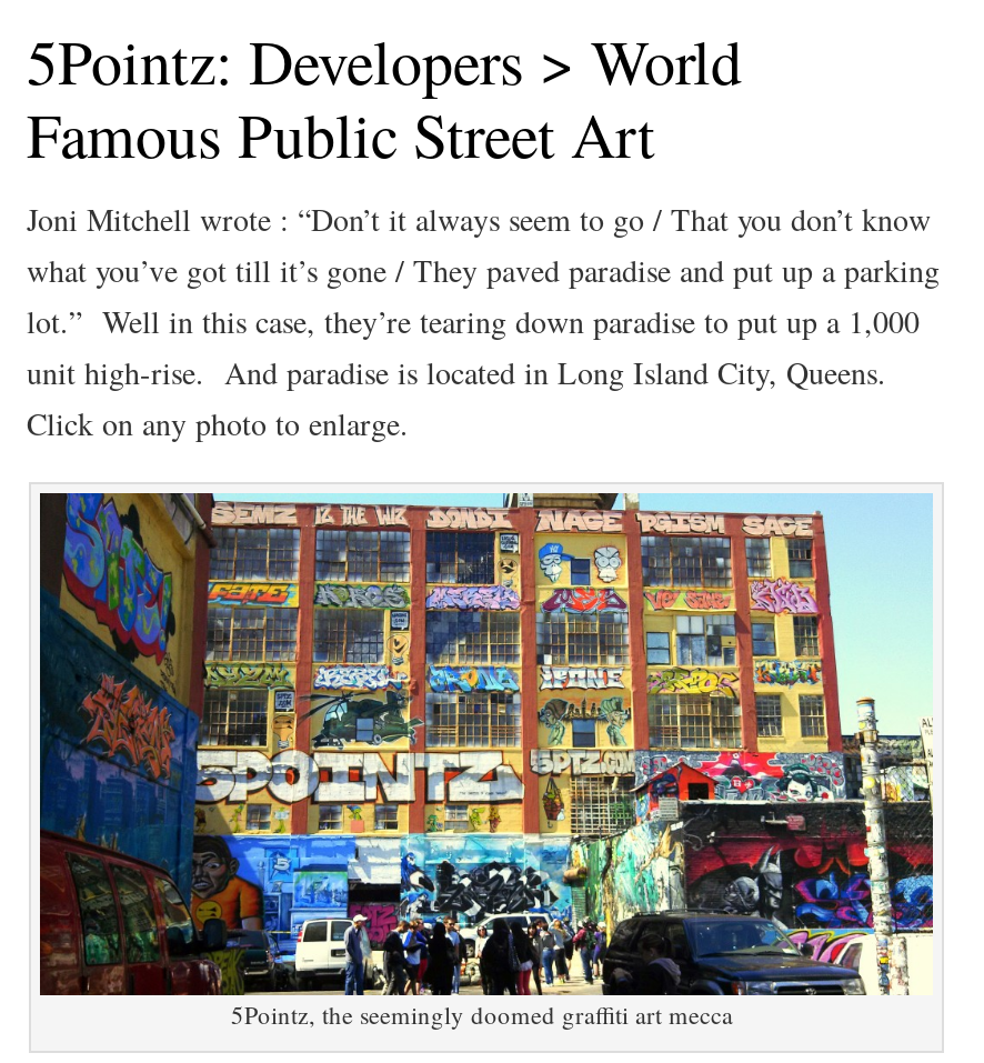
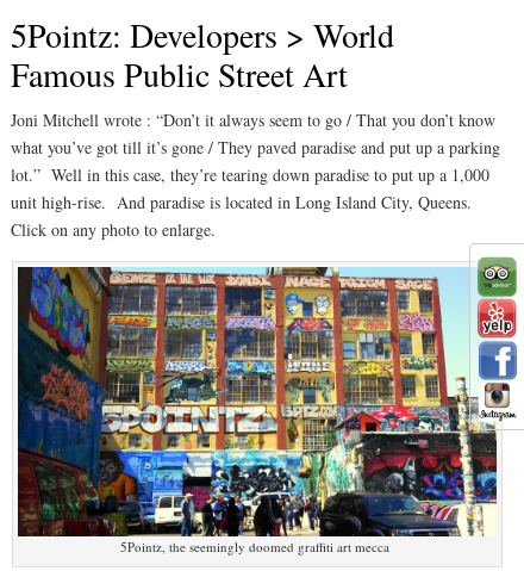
[880,475,971,798] [image] -> [469,256,518,430] [image]

